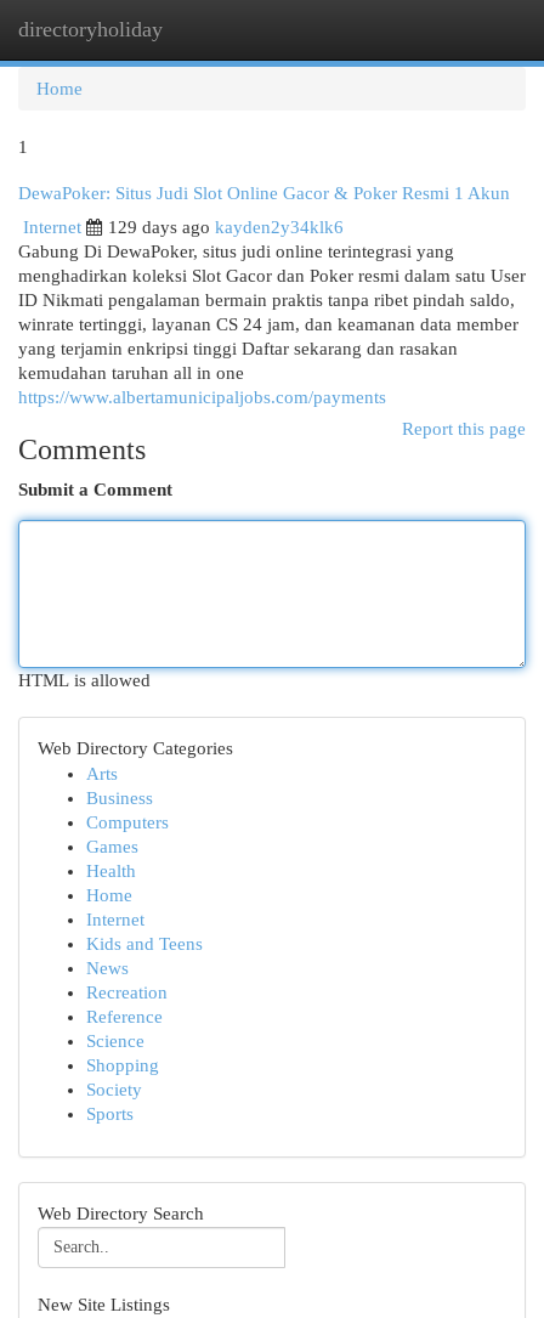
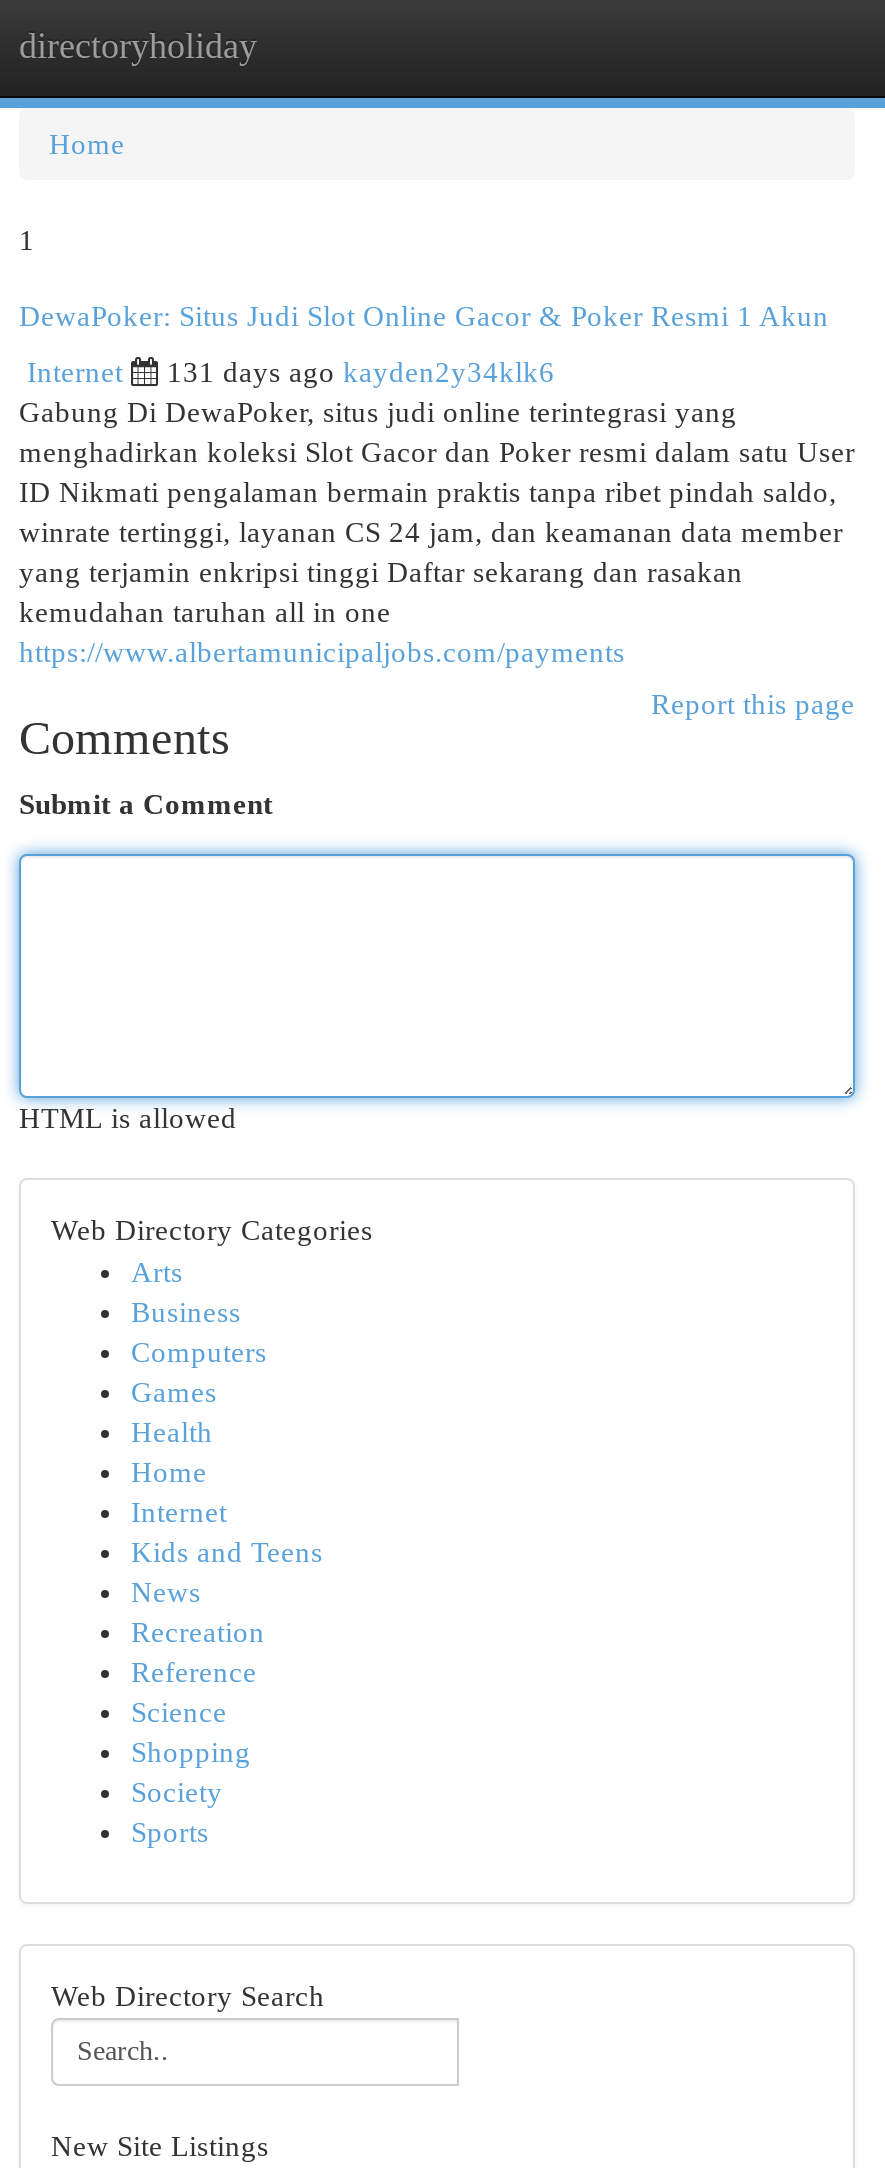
[108,217,344,237] 129 days ago kayden2y34klk6 -> [167,356,555,388] 131 days ago kayden2y34klk6

